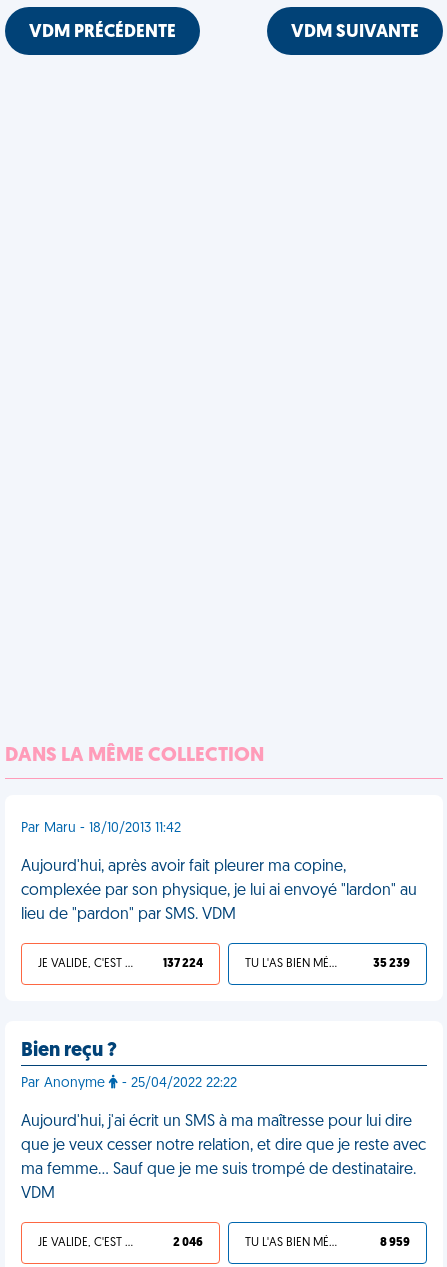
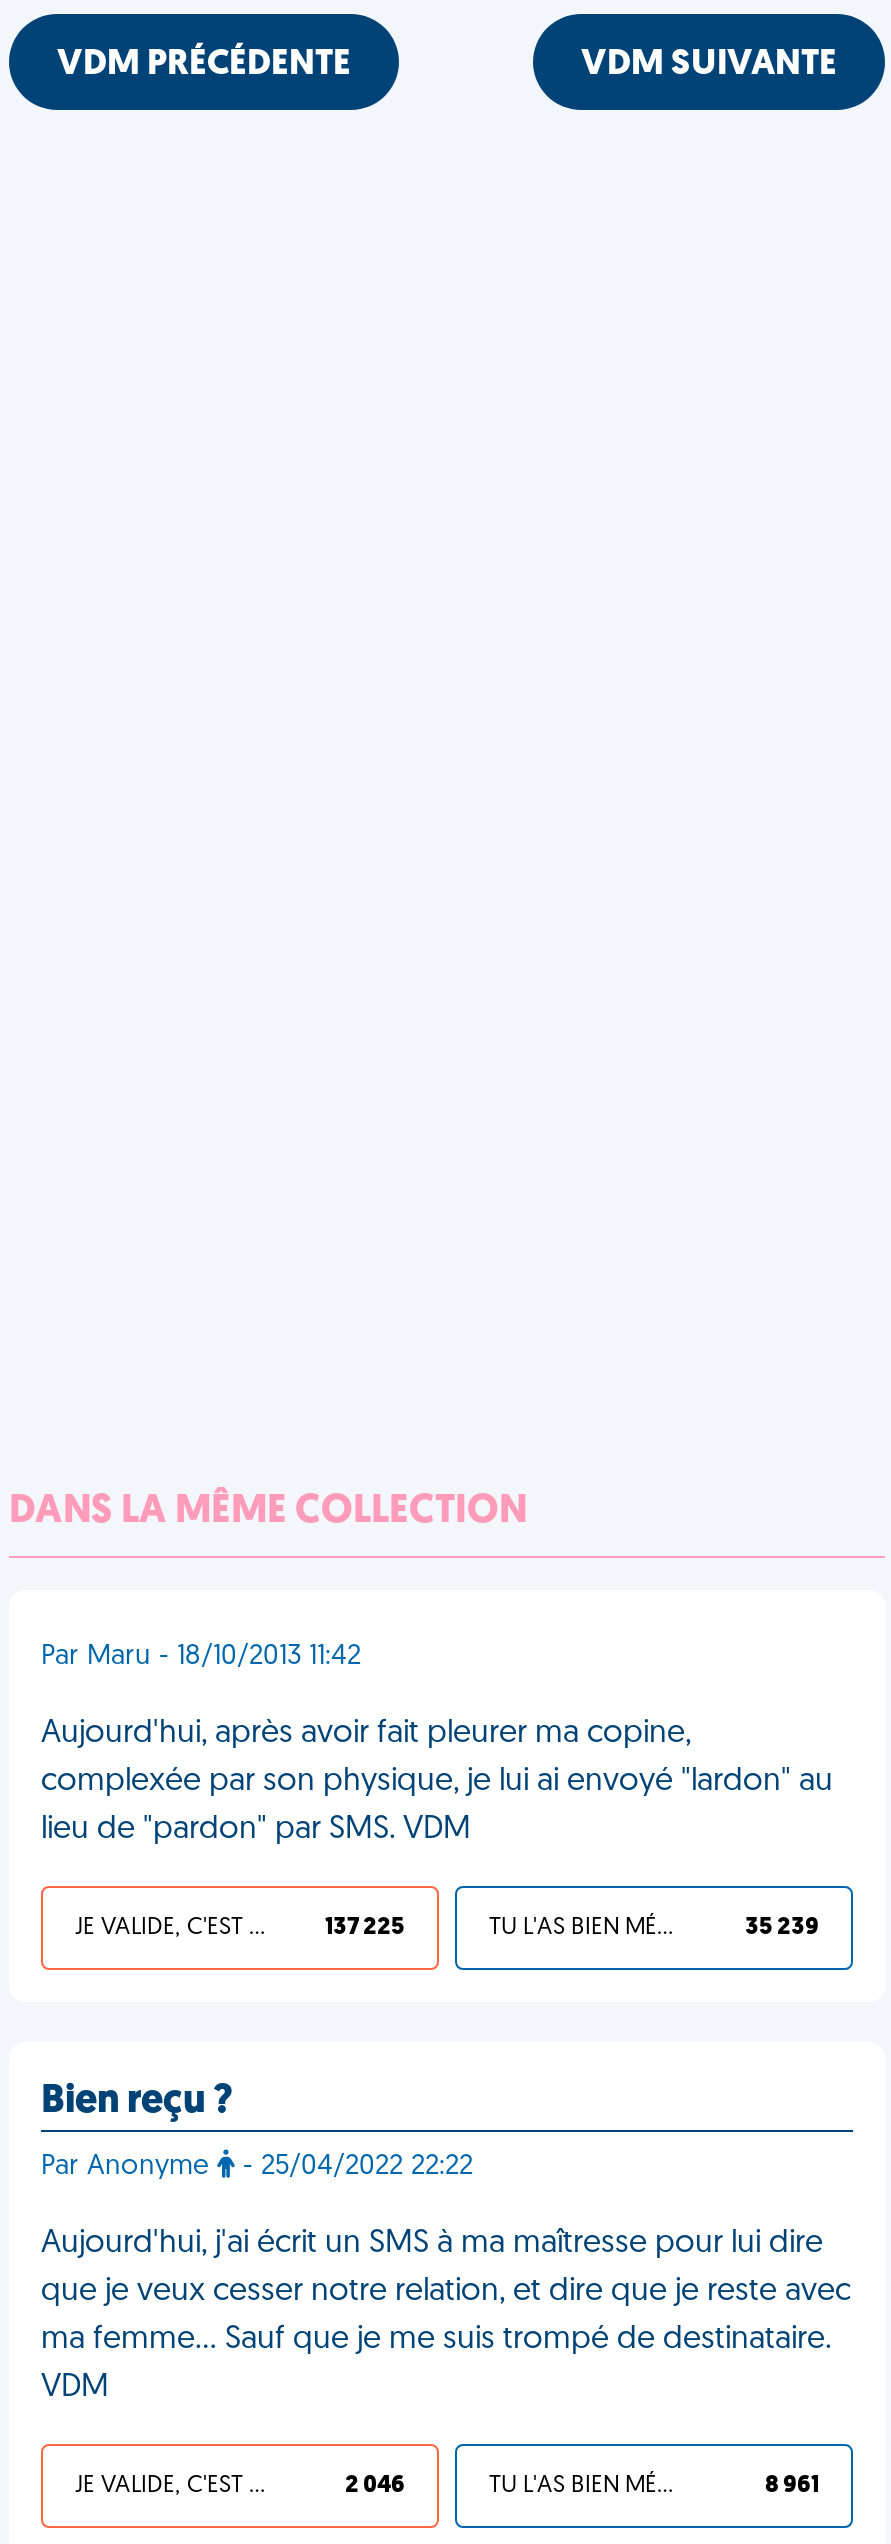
[163,958,203,970] 137 224 -> [325,1916,405,1940] 137 225
[380,1237,410,1249] 8 959 -> [765,2474,819,2498] 8 961

